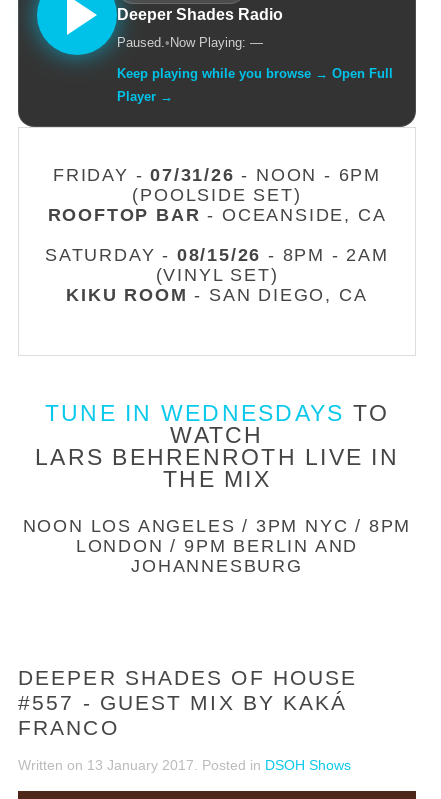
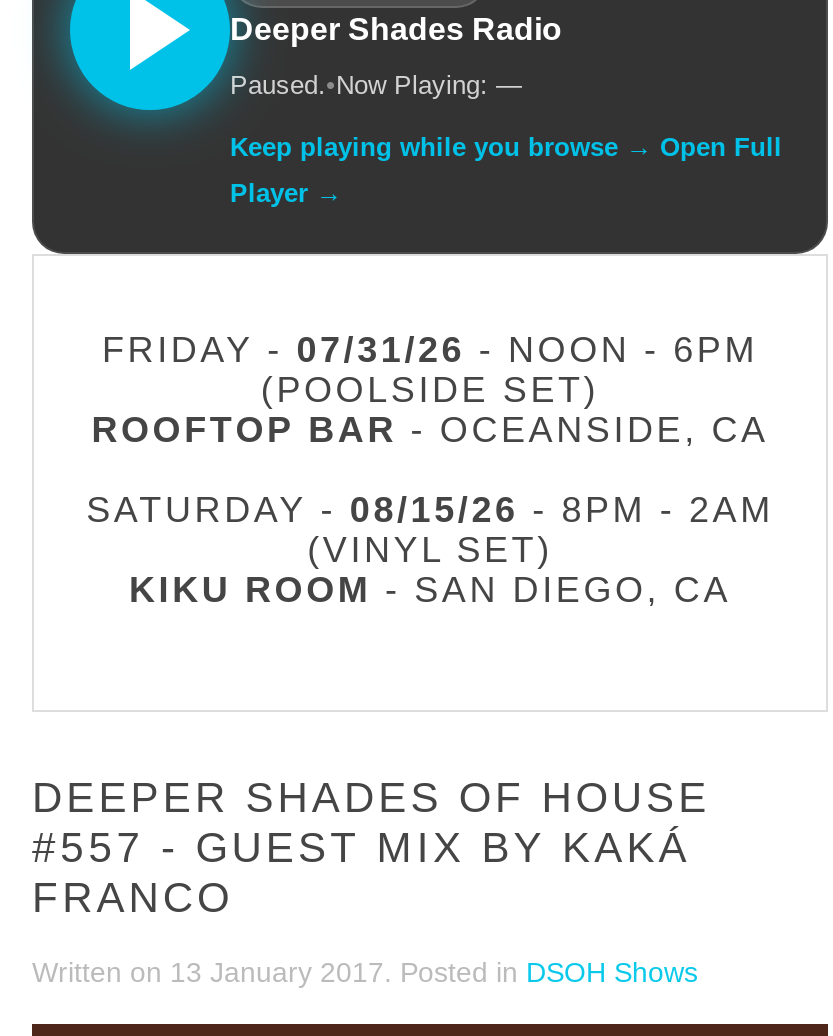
[23,401,411,576] TUNE IN WEDNESDAYS TO | WATCH | LARS BEHRENROTH LIVE IN | THE MIX | NOON LOS ANGELES / 3PM NYC / 8PM | LONDON / 9PM BERLIN AND | JOHANNESBURG -> none

